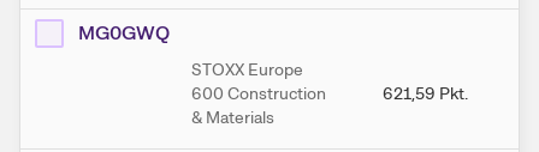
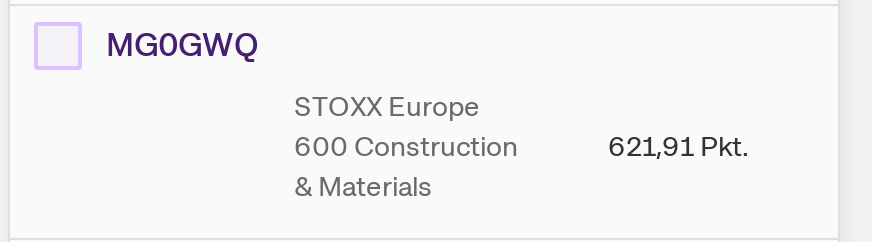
[383,83,468,104] 621,59 Pkt. -> [608,128,748,164] 621,91 Pkt.

